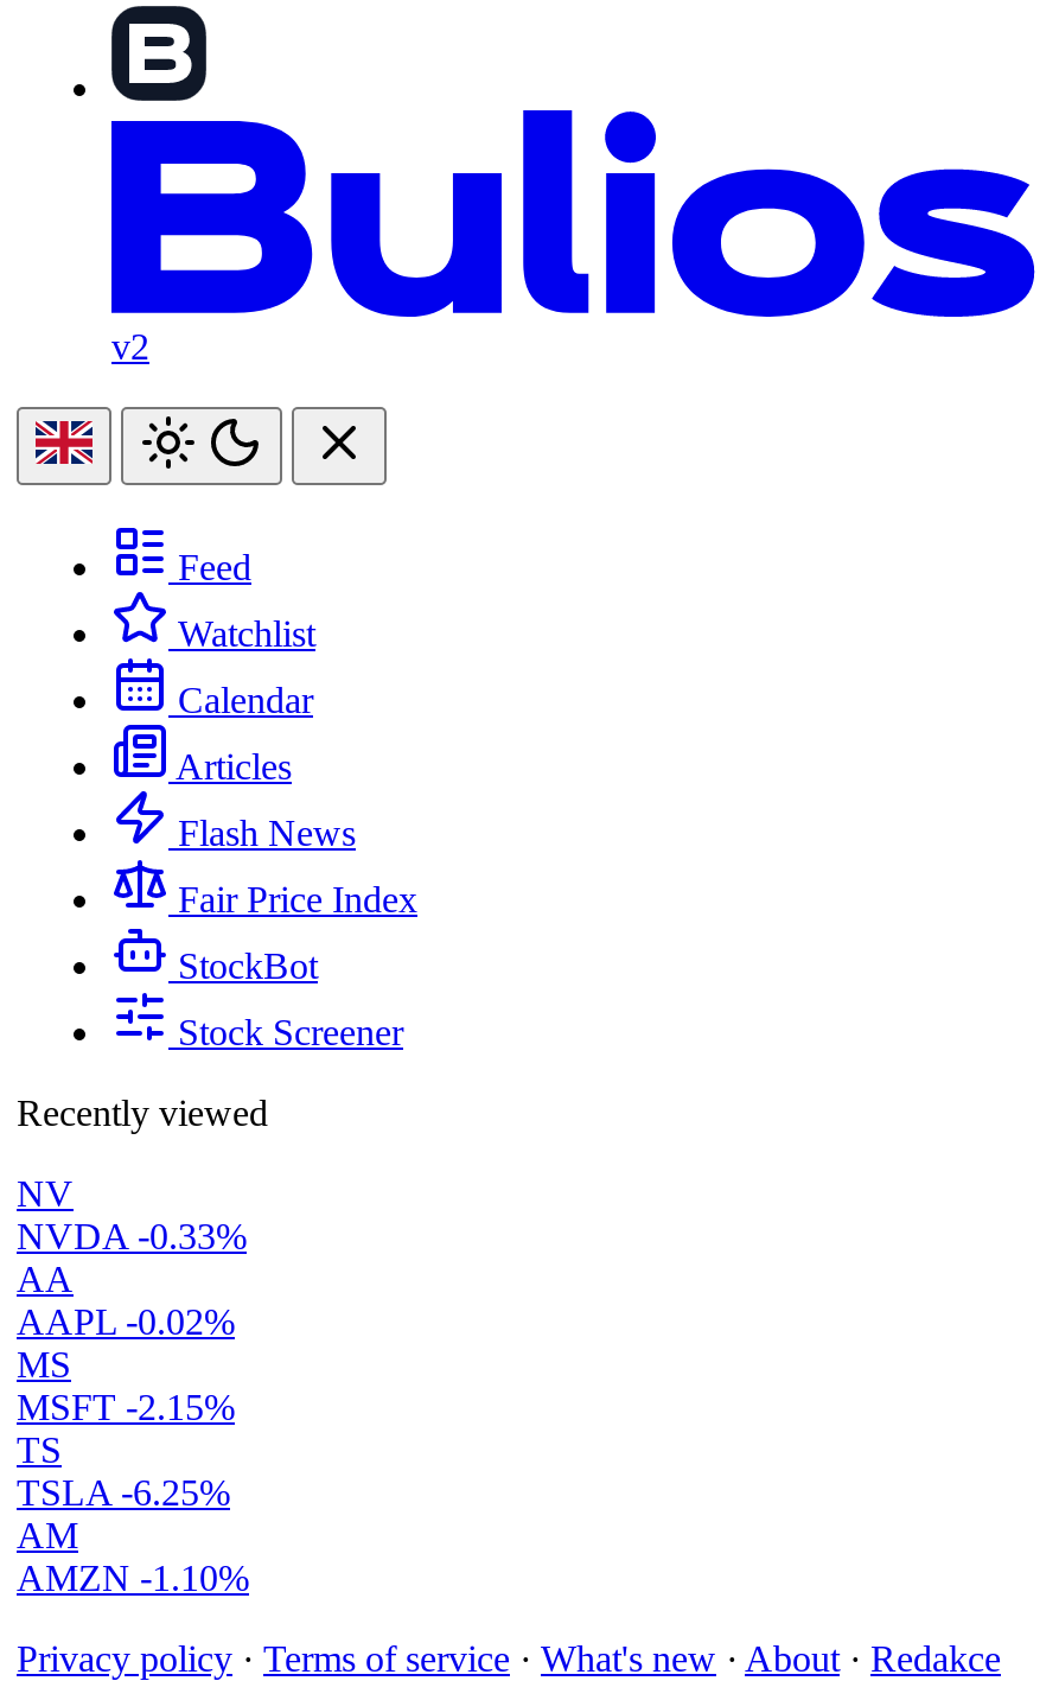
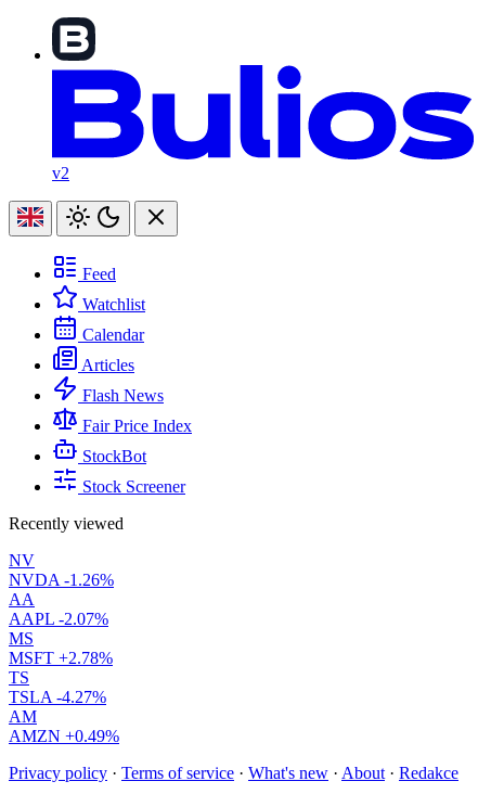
[17,1216,247,1257] NVDA -0.33% -> [9,571,114,589] NVDA -1.26%
[17,1302,235,1342] AAPL -0.02% -> [9,610,108,628] AAPL -2.07%
[17,1387,235,1427] MSFT -2.15% -> [9,649,113,667] MSFT +2.78%
[17,1472,230,1513] TSLA -6.25% -> [9,688,106,706] TSLA -4.27%
[17,1558,249,1598] AMZN -1.10% -> [9,727,119,745] AMZN +0.49%

